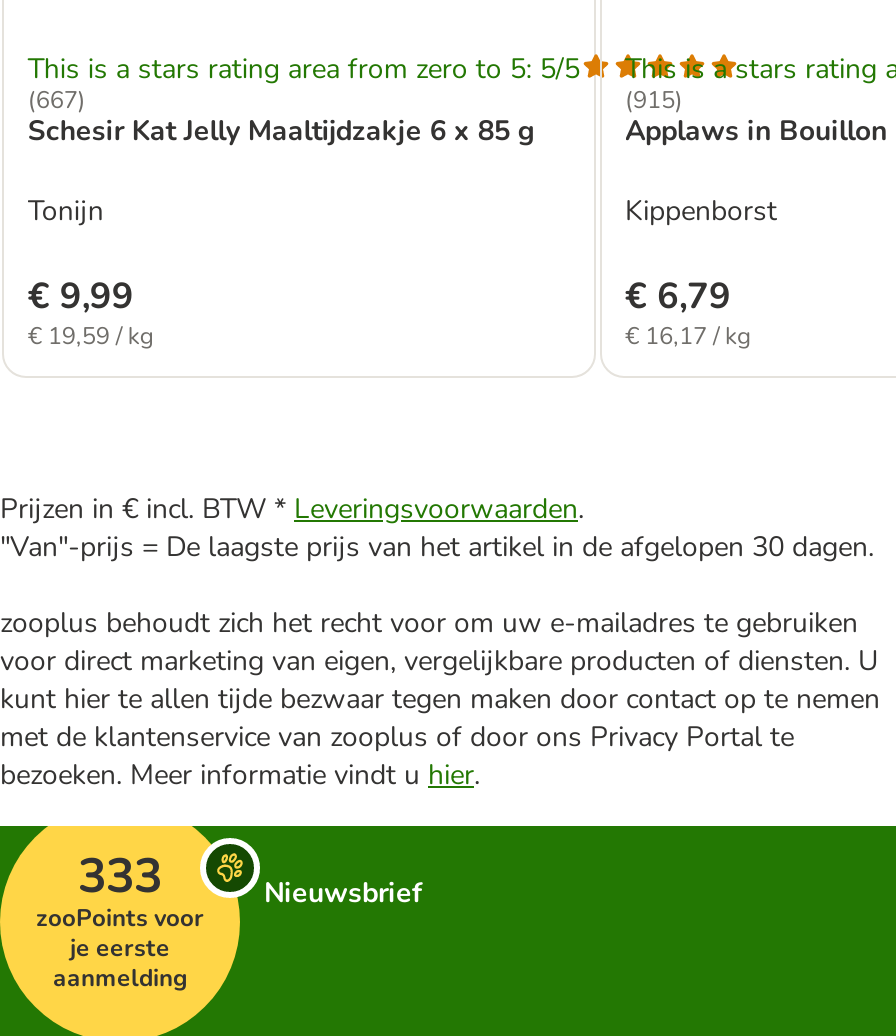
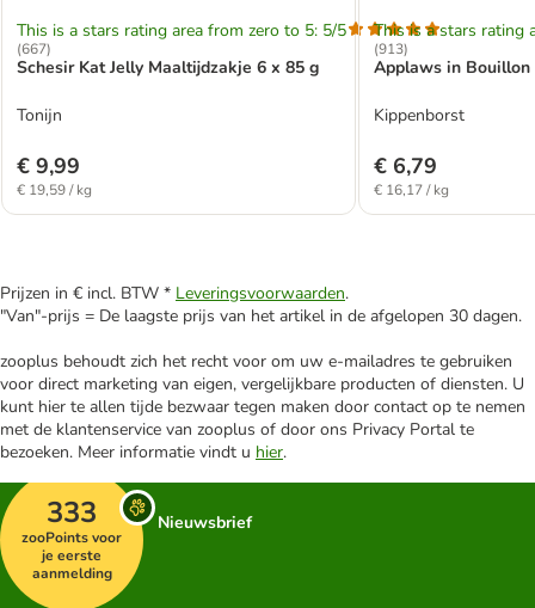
[625,84,683,116] (915) -> [373,39,408,58] (913)

